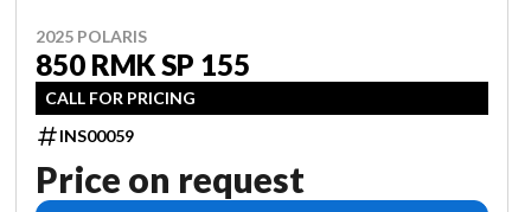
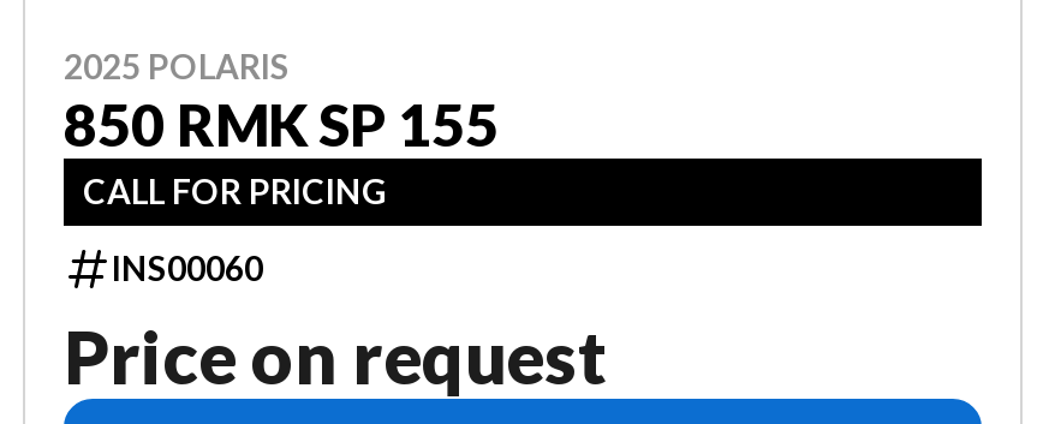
[59,125,134,145] INS00059 -> [112,248,263,289] INS00060

